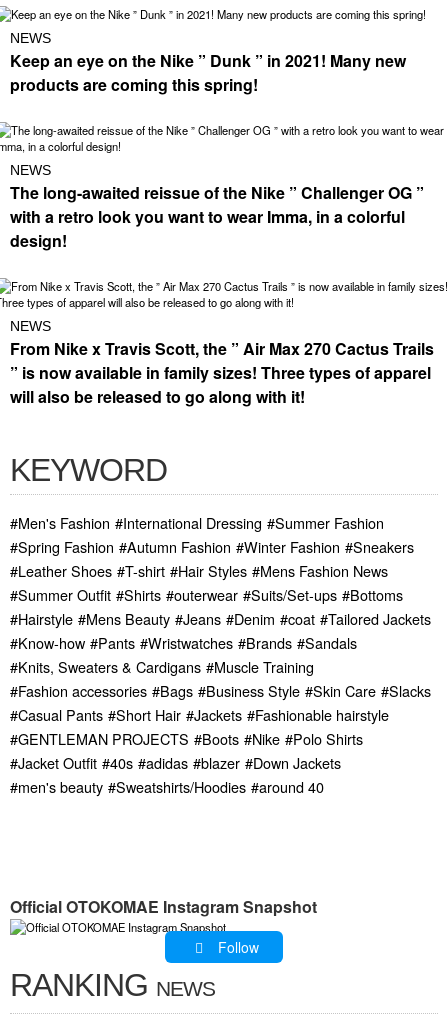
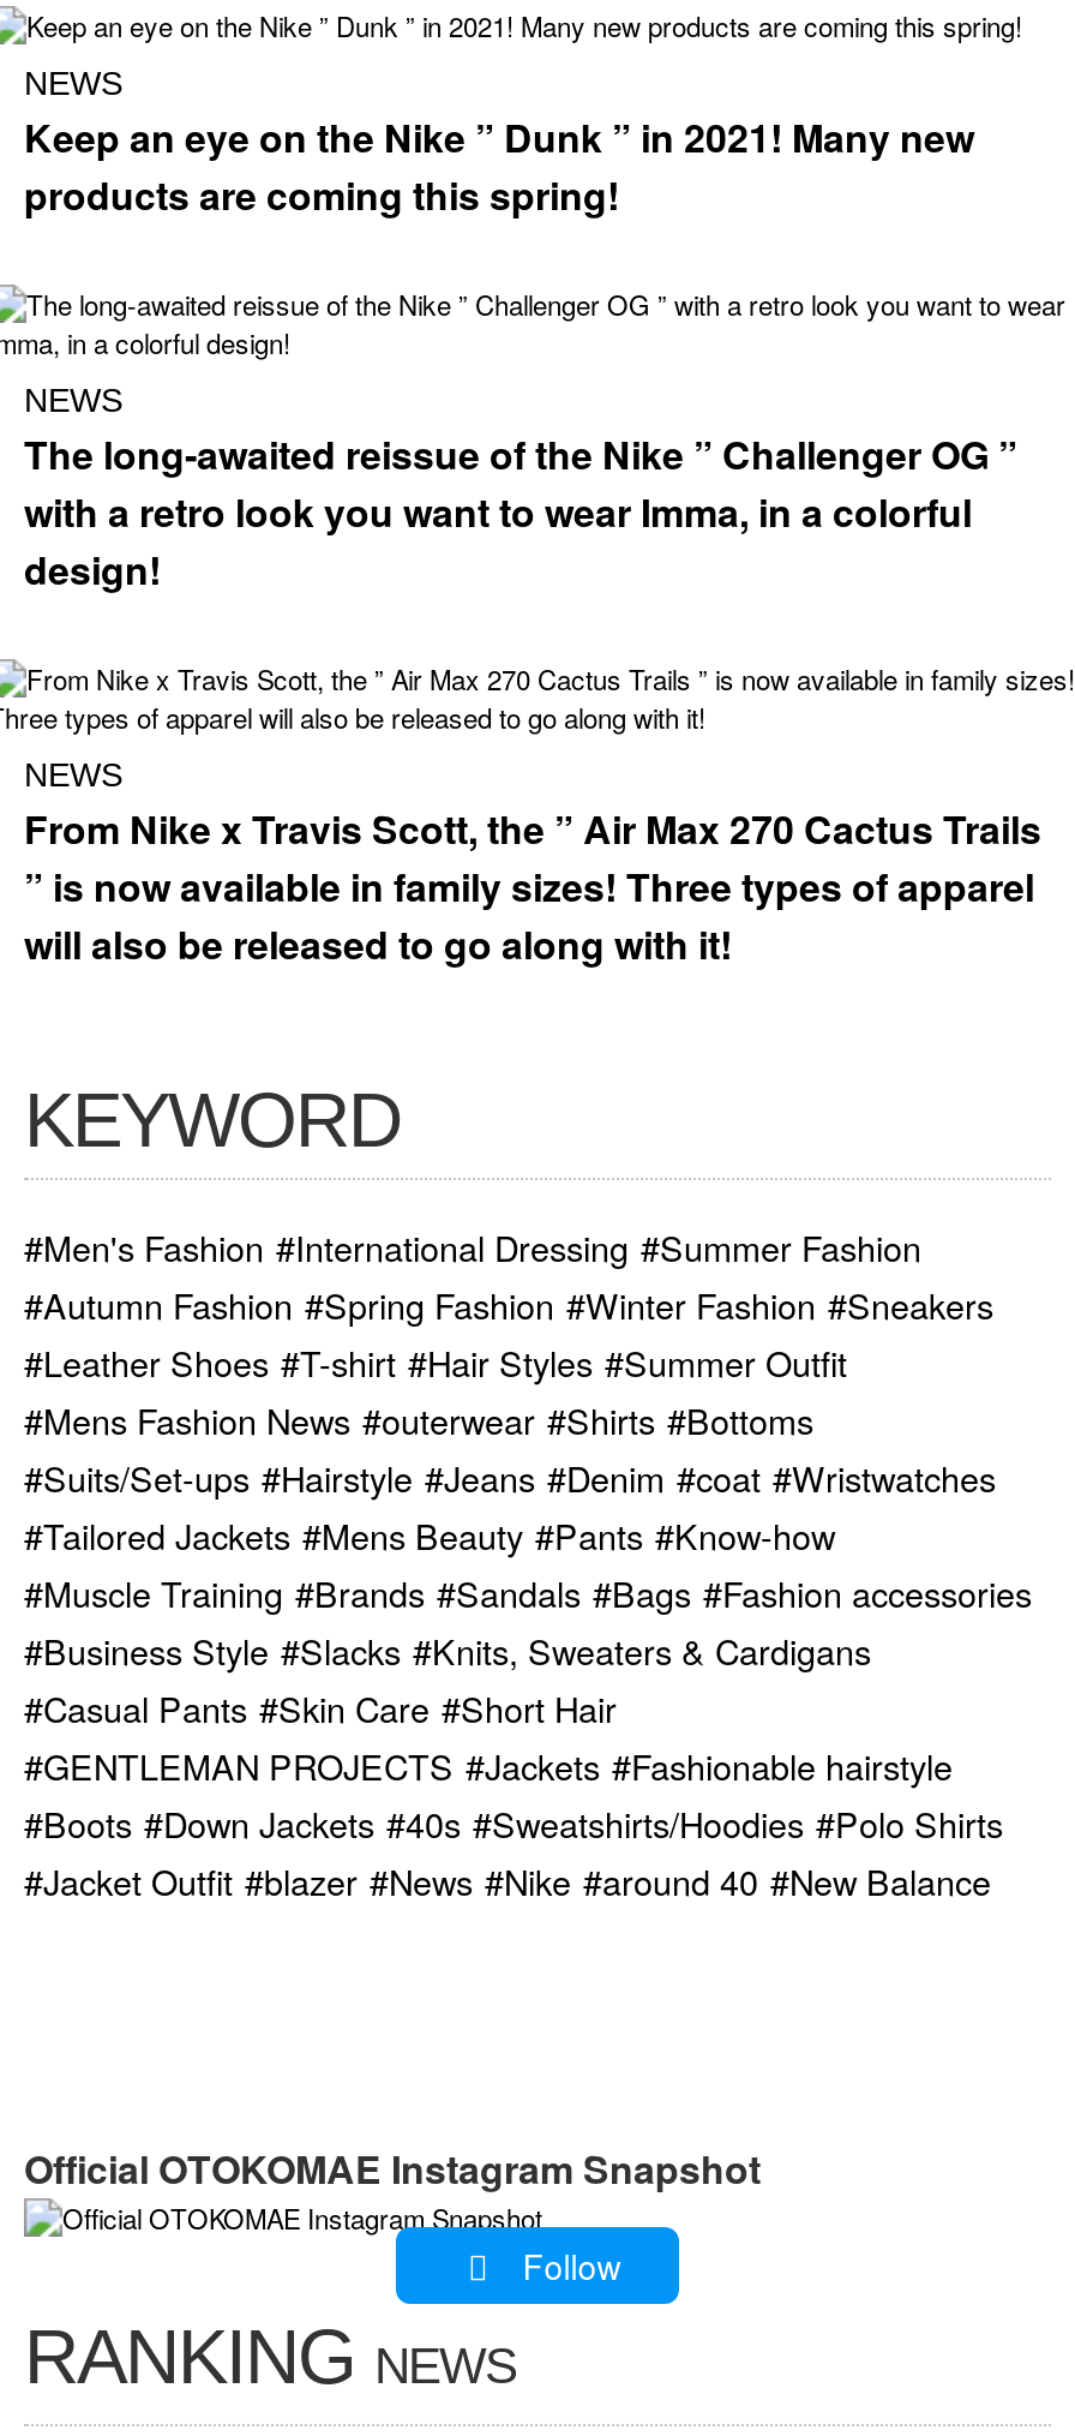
[10,536,431,797] #Spring Fashion #Autumn Fashion #Winter Fashion #Sneakers | #Leather Shoes #T-shirt #Hair Styles #Mens Fashion News | #Summer Outfit #Shirts #outerwear #Suits/Set-ups #Bottoms | #Hairstyle #Mens Beauty #Jeans #Denim #coat #Tailored Jackets | #Know-how #Pants #Wristwatches #Brands #Sandals | #Knits, Sweaters & Cardigans #Muscle Training | #Fashion accessories #Bags #Business Style #Skin Care #Slacks | #Casual Pants #Short Hair #Jackets #Fashionable hairstyle | #GENTLEMAN PROJECTS #Boots #Nike #Polo Shirts | #Jacket Outfit #40s #adidas #blazer #Down Jackets | #men's beauty #Sweatshirts/Hoodies #around 40 -> [24,1280,1032,1906] #Autumn Fashion #Spring Fashion #Winter Fashion #Sneakers | #Leather Shoes #T-shirt #Hair Styles #Summer Outfit | #Mens Fashion News #outerwear #Shirts #Bottoms | #Suits/Set-ups #Hairstyle #Jeans #Denim #coat #Wristwatches | #Tailored Jackets #Mens Beauty #Pants #Know-how | #Muscle Training #Brands #Sandals #Bags #Fashion accessories | #Business Style #Slacks #Knits, Sweaters & Cardigans | #Casual Pants #Skin Care #Short Hair | #GENTLEMAN PROJECTS #Jackets #Fashionable hairstyle | #Boots #Down Jackets #40s #Sweatshirts/Hoodies #Polo Shirts | #Jacket Outfit #blazer #News #Nike #around 40 #New Balance

